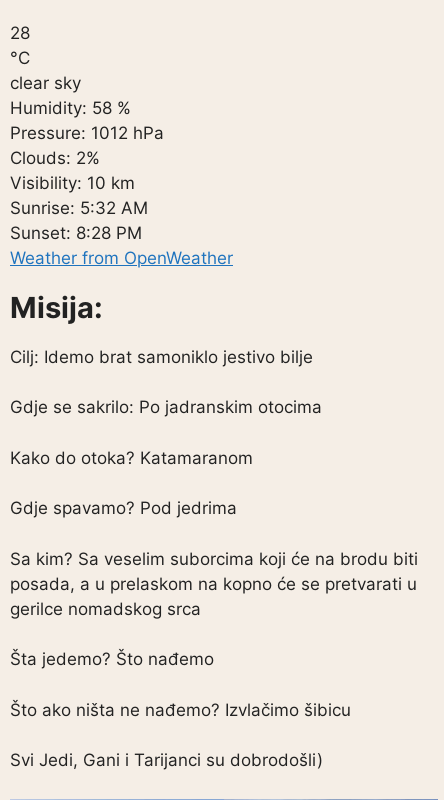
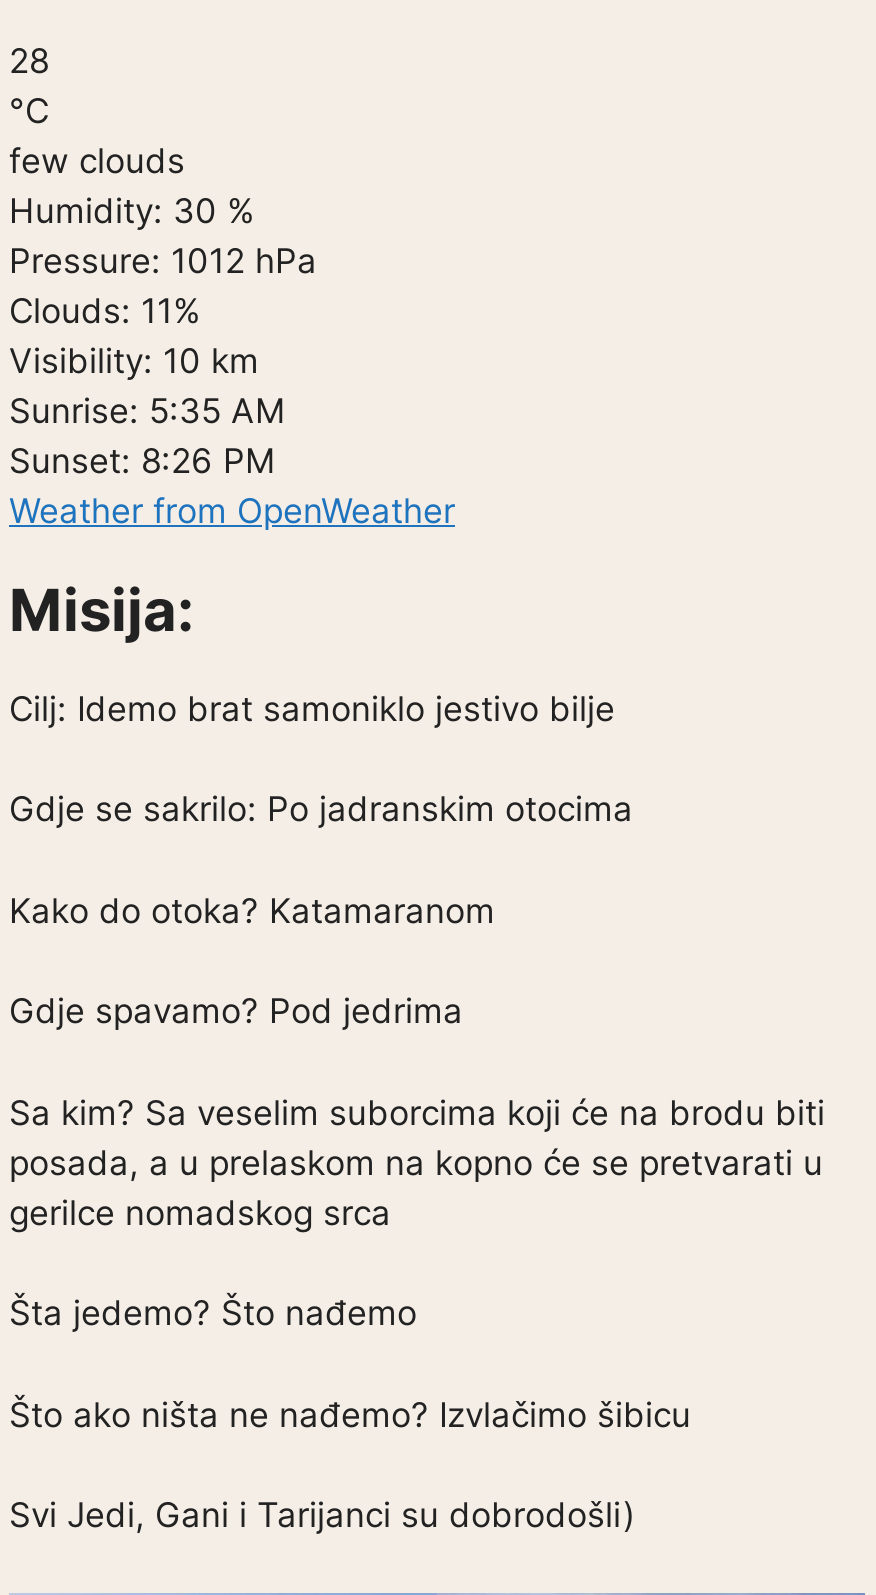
[10,73,131,118] clear sky | Humidity: 58 % -> [9,141,255,231] few clouds | Humidity: 30 %
[10,148,100,168] Clouds: 2% -> [9,291,201,331] Clouds: 11%
[10,198,148,218] Sunrise: 5:32 AM -> [9,391,285,431] Sunrise: 5:35 AM
[10,223,142,243] Sunset: 8:28 PM -> [9,441,275,481] Sunset: 8:26 PM

